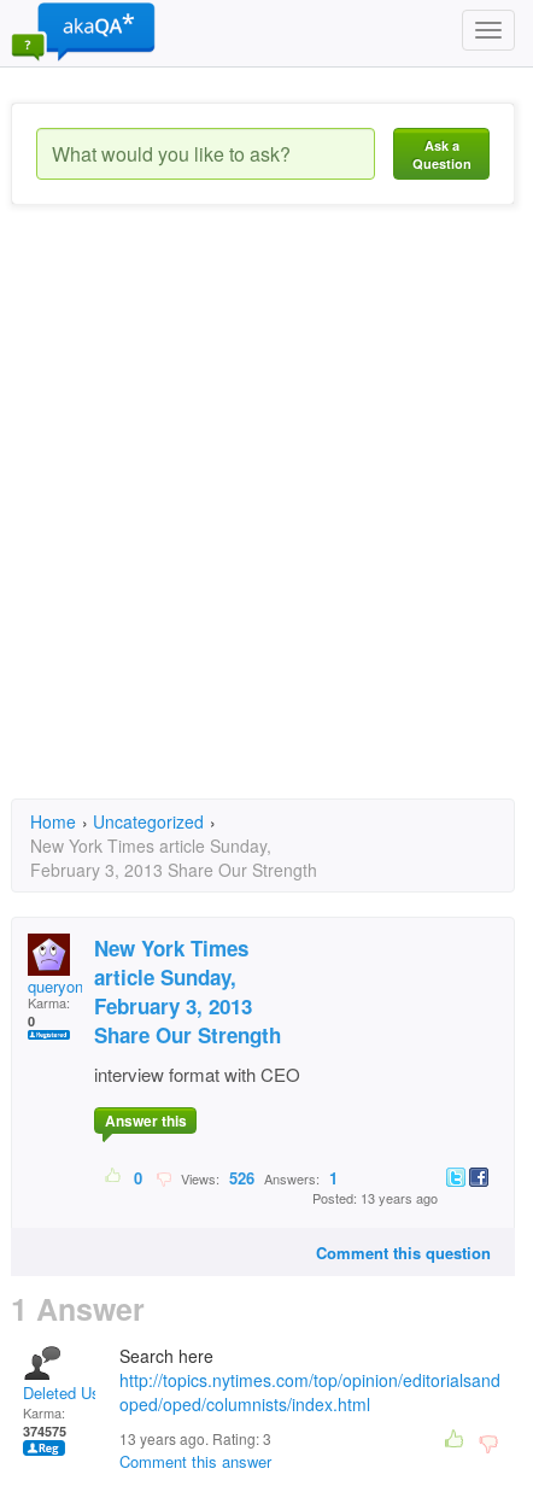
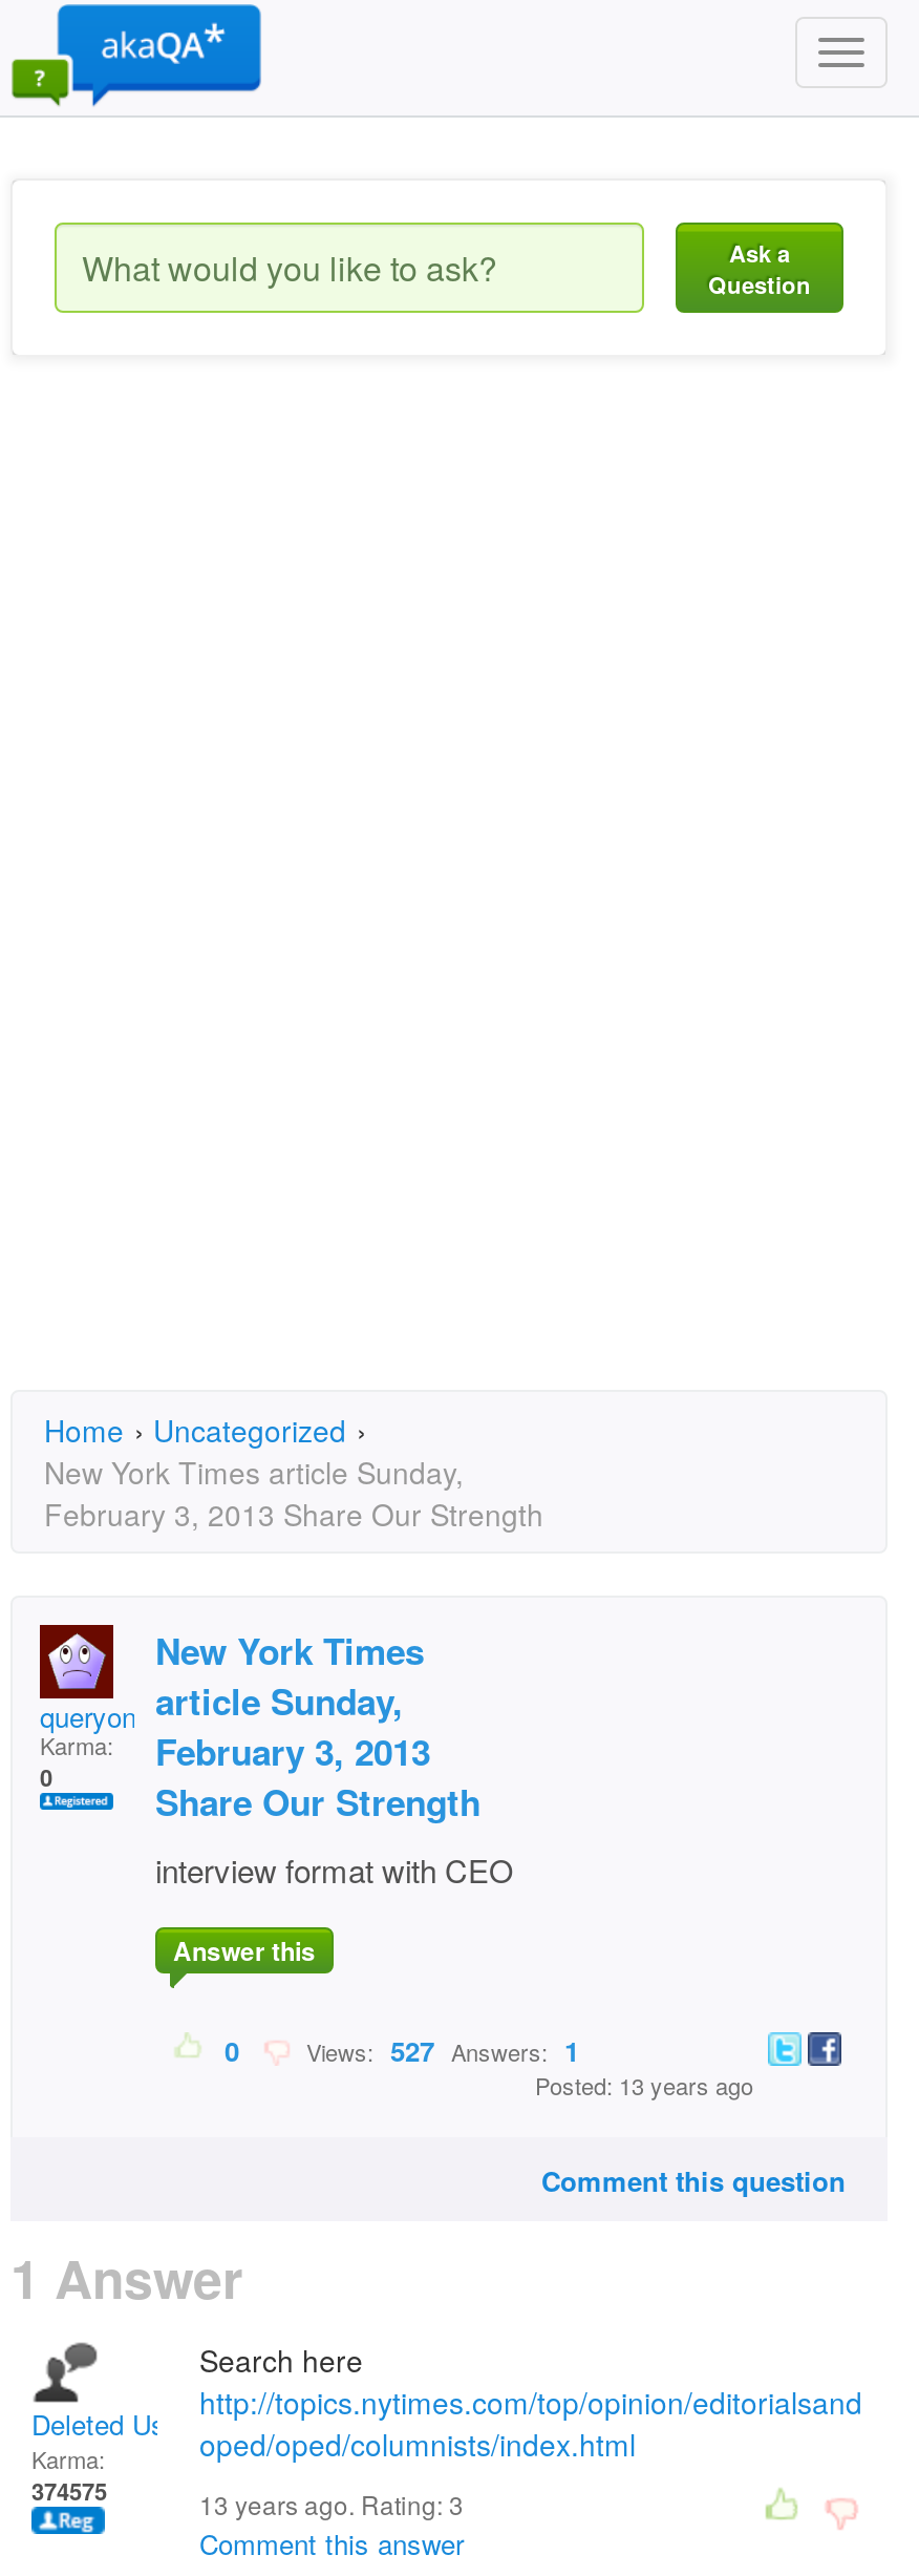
[174,1166,338,1189] Views: 526 Answers: 1 -> [294,2030,579,2070] Views: 527 Answers: 1

